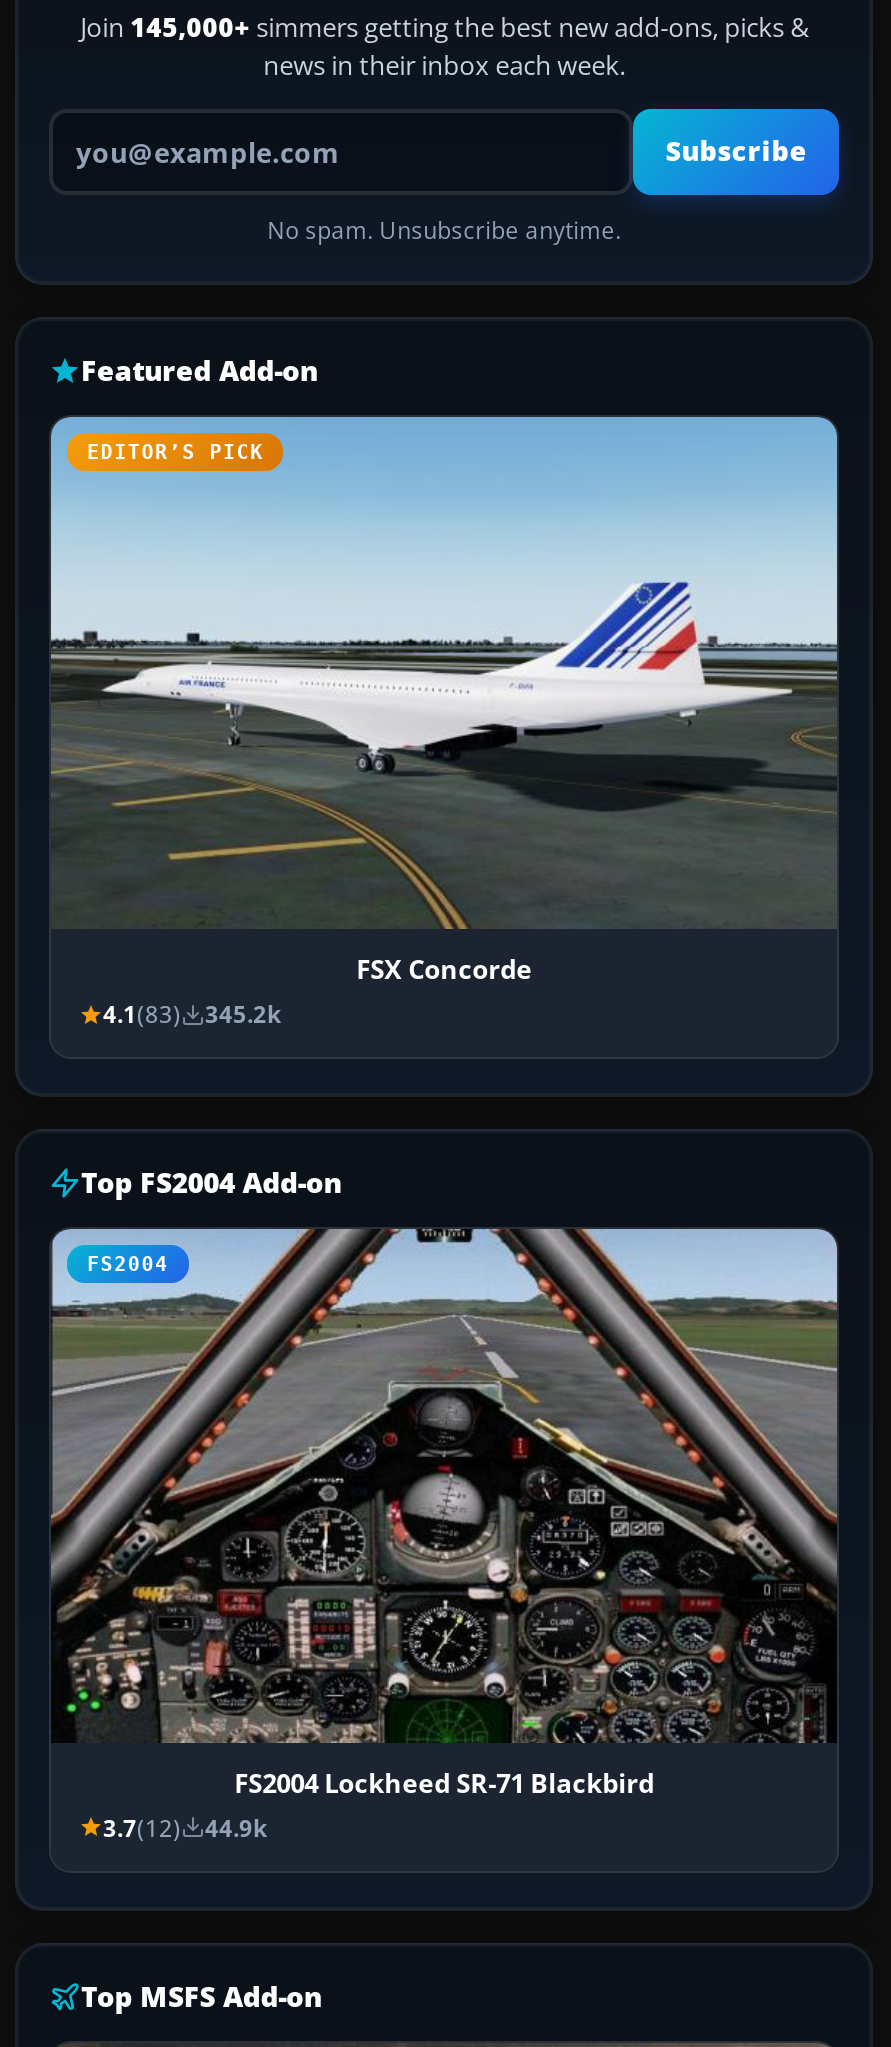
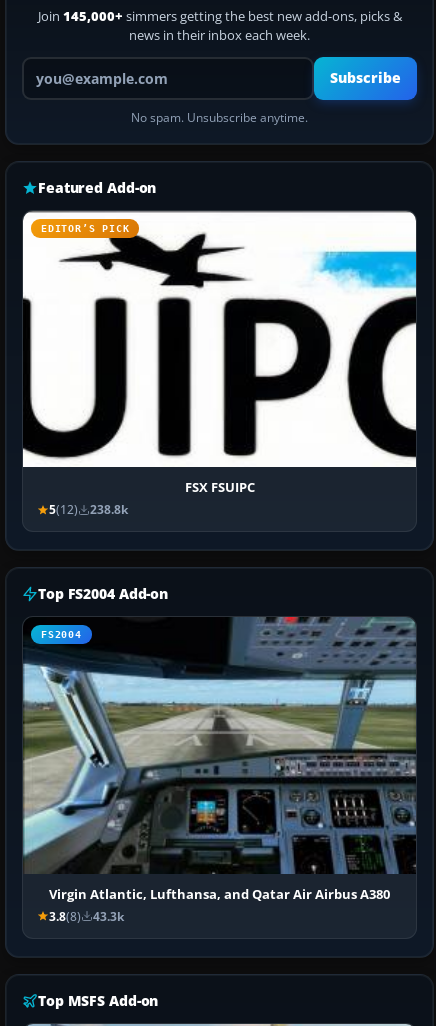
[49,417,839,1030] [image] | FSX Concorde | 4.1(83) | 345.2k -> [22,211,417,517] [image] | FSX FSUIPC | 5(12) | 238.8k
[49,1227,839,1842] [image] | FS2004 Lockheed SR-71 Blackbird | 3.7(12) | 44.9k -> [22,616,417,924] [image] | Virgin Atlantic, Lufthansa, and Qatar Air Airbus A380 | 3.8(8) | 43.3k

